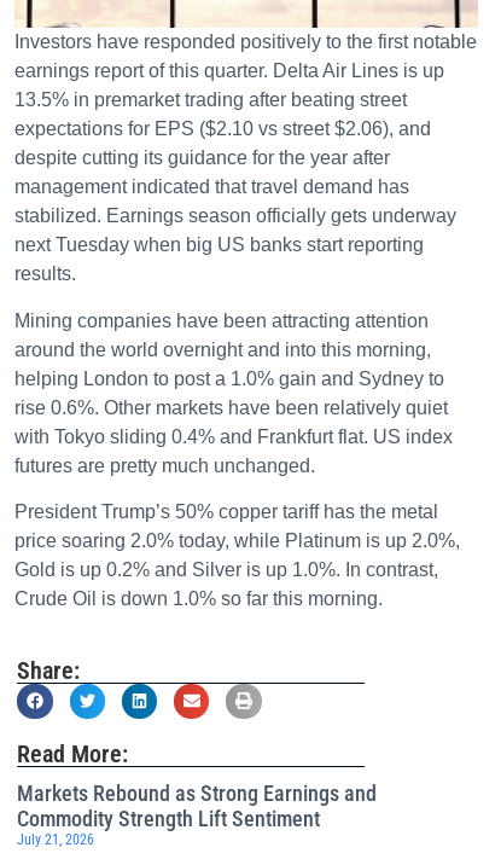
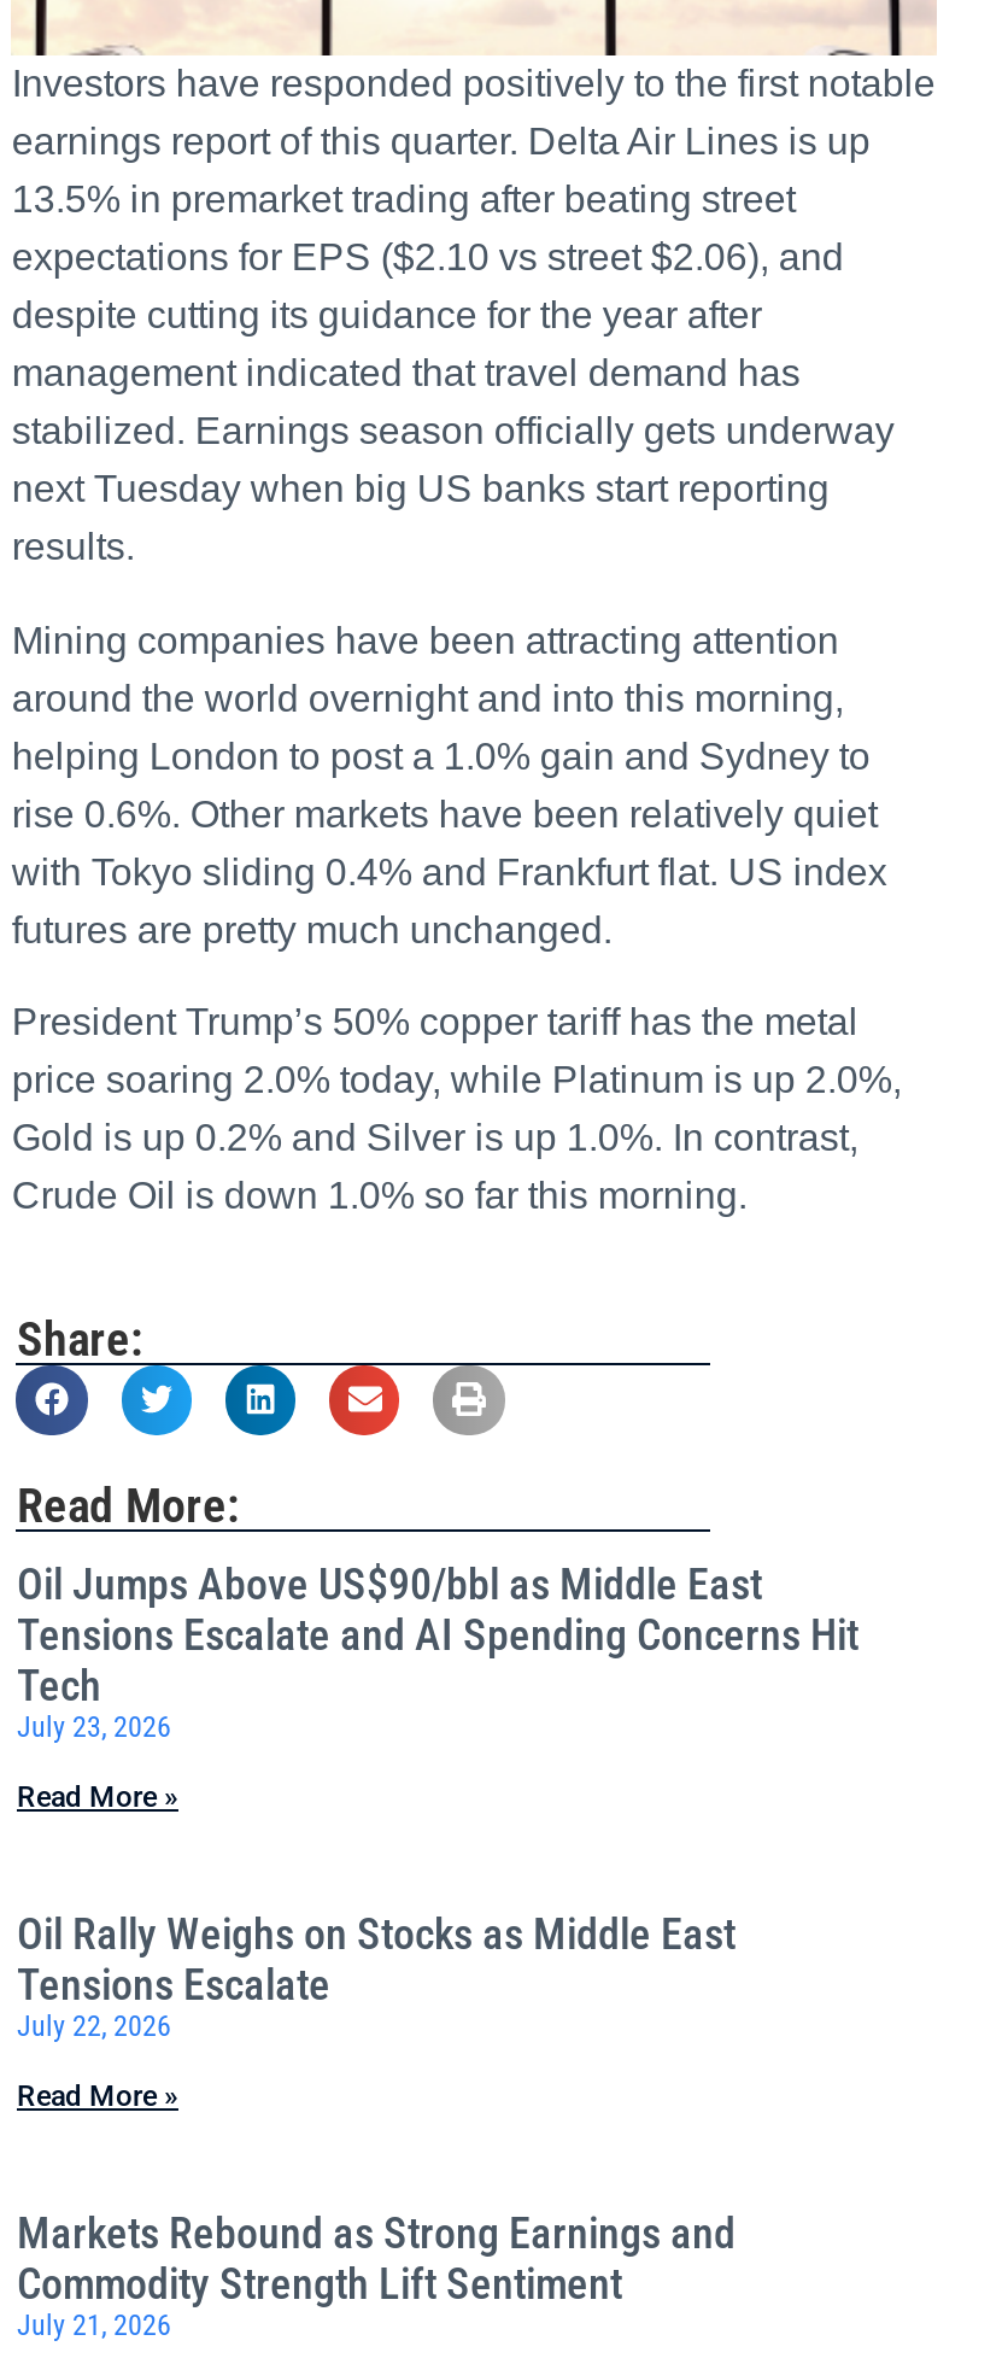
none -> [17,1559,858,2114] Oil Jumps Above US$90/bbl as Middle East | Tensions Escalate and AI Spending Concerns Hit | Tech | July 23, 2026 | Read More » | Oil Rally Weighs on Stocks as Middle East | Tensions Escalate | July 22, 2026 | Read More »

